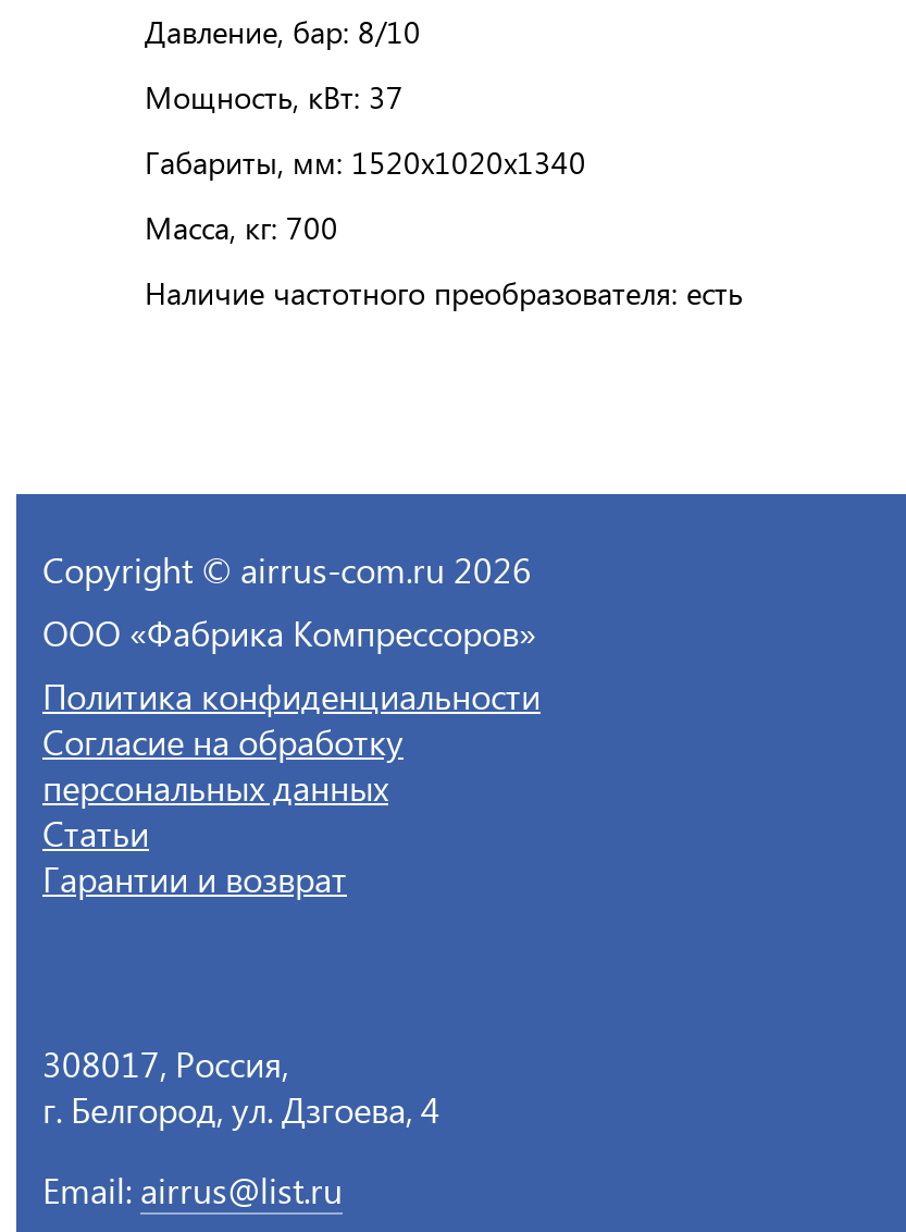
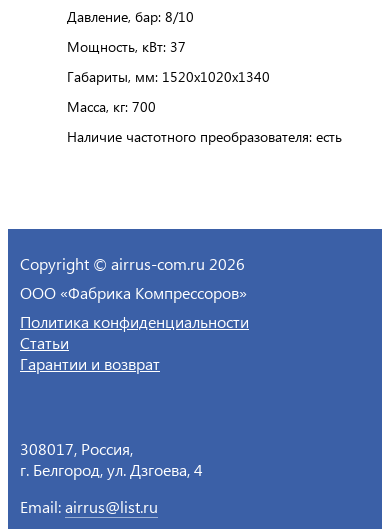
[42,718,404,810] Согласие на обработку | персональных данных -> none

